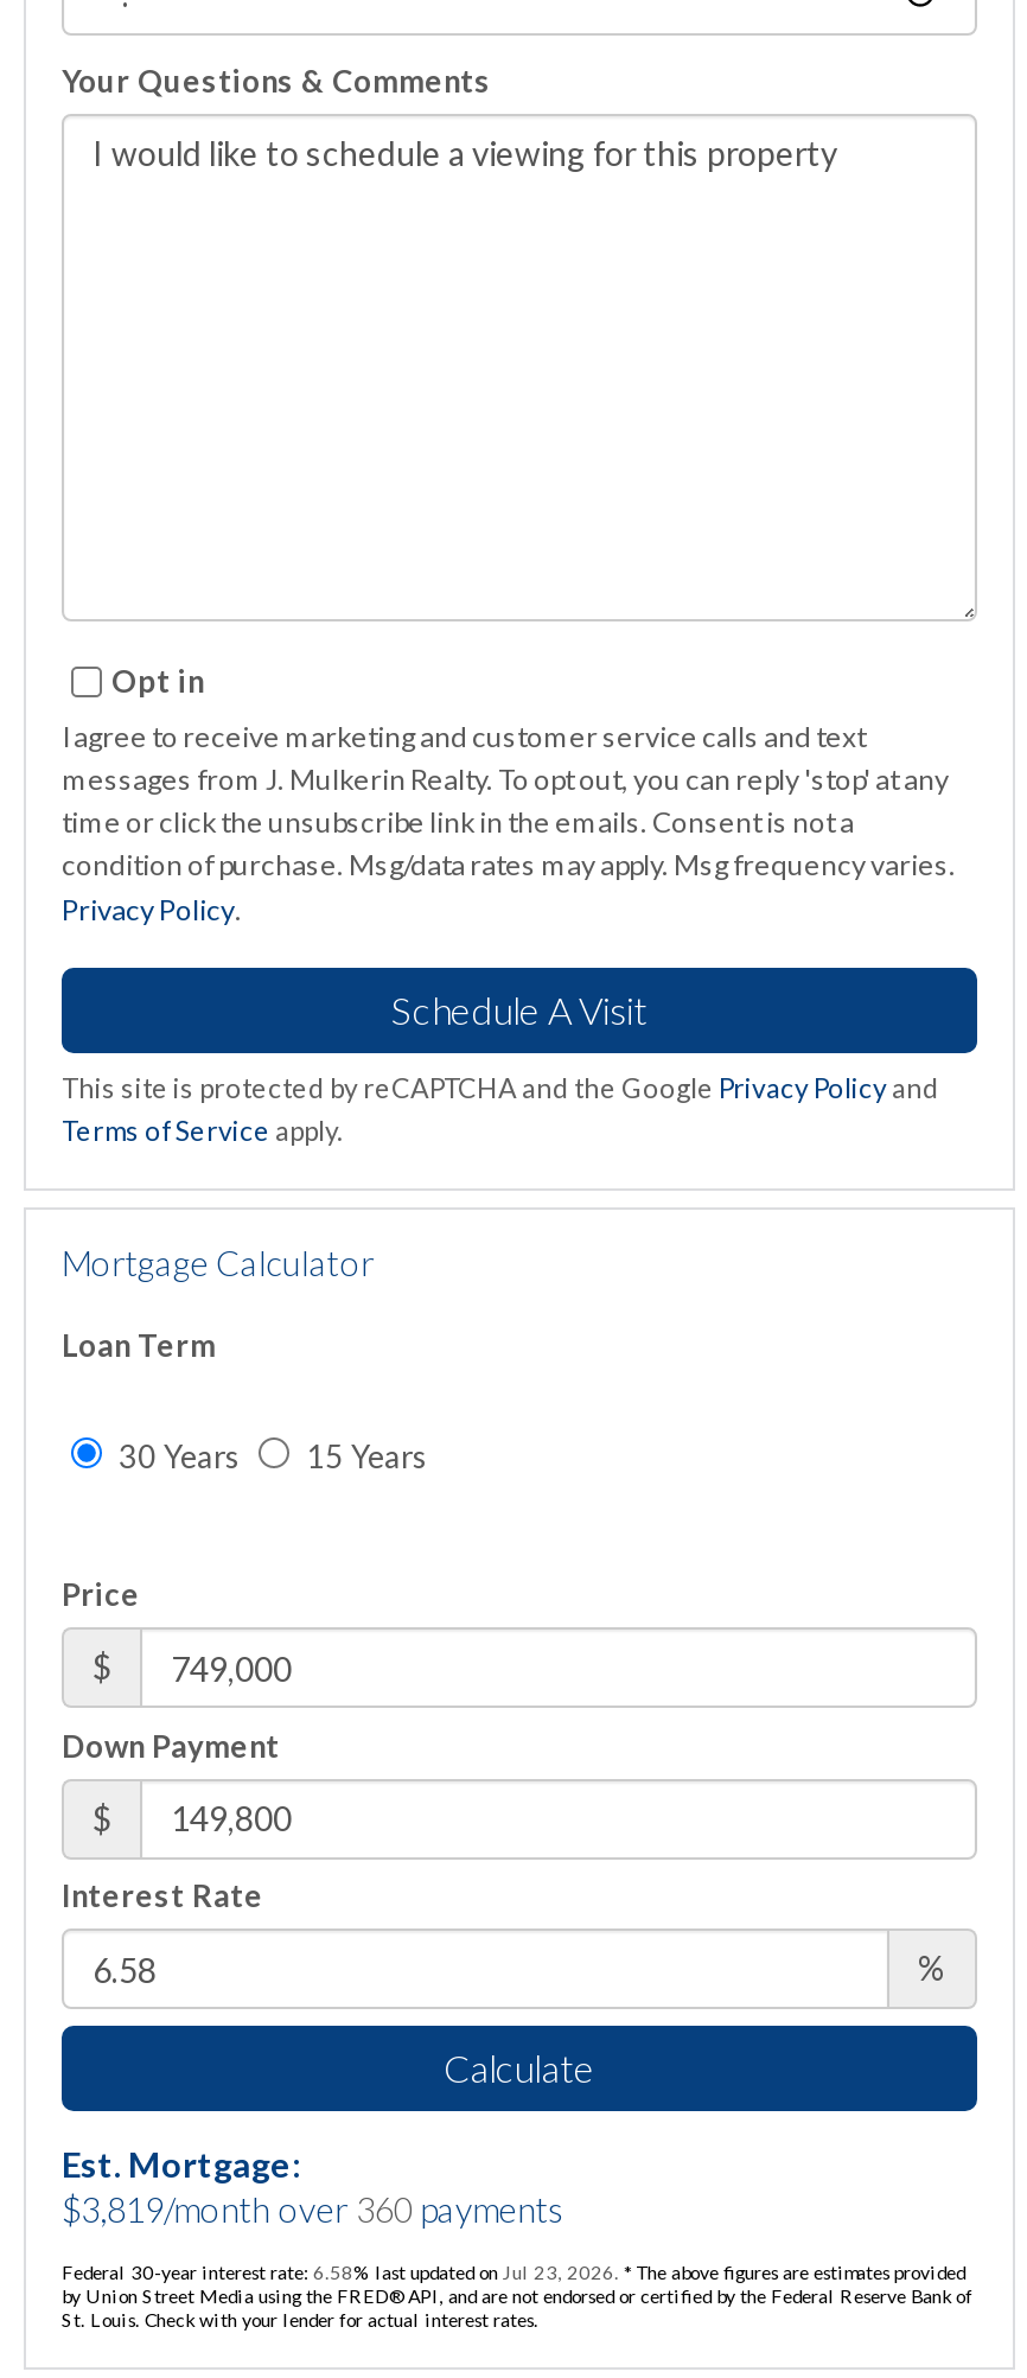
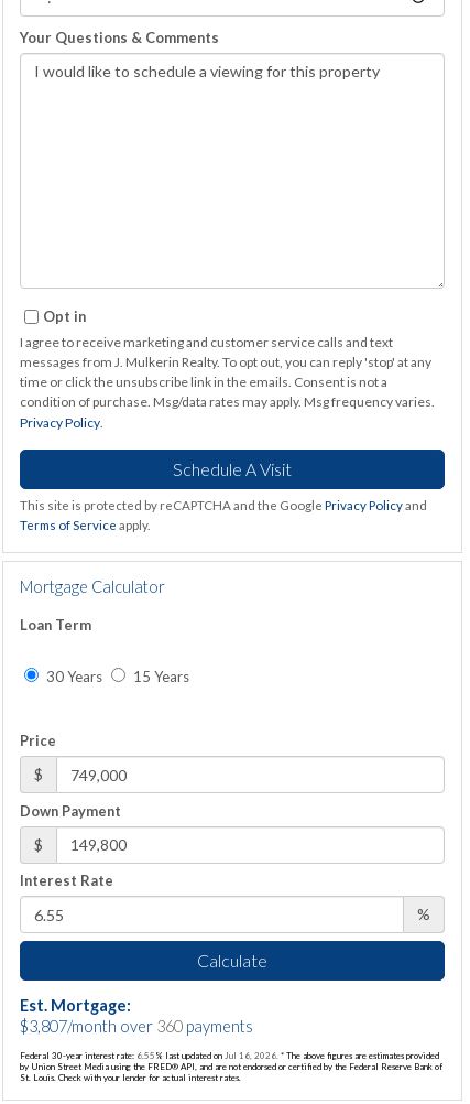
[62,2188,564,2229] $3,819/month over 360 payments -> [20,1016,253,1035] $3,807/month over 360 payments
[62,2259,965,2283] Federal 30-year interest rate: 6.58% last updated on Jul 23, 2026. * The above figures are estimates provided -> [20,1049,439,1060] Federal 30-year interest rate: 6.55% last updated on Jul 16, 2026. * The above figures are estimates provided

